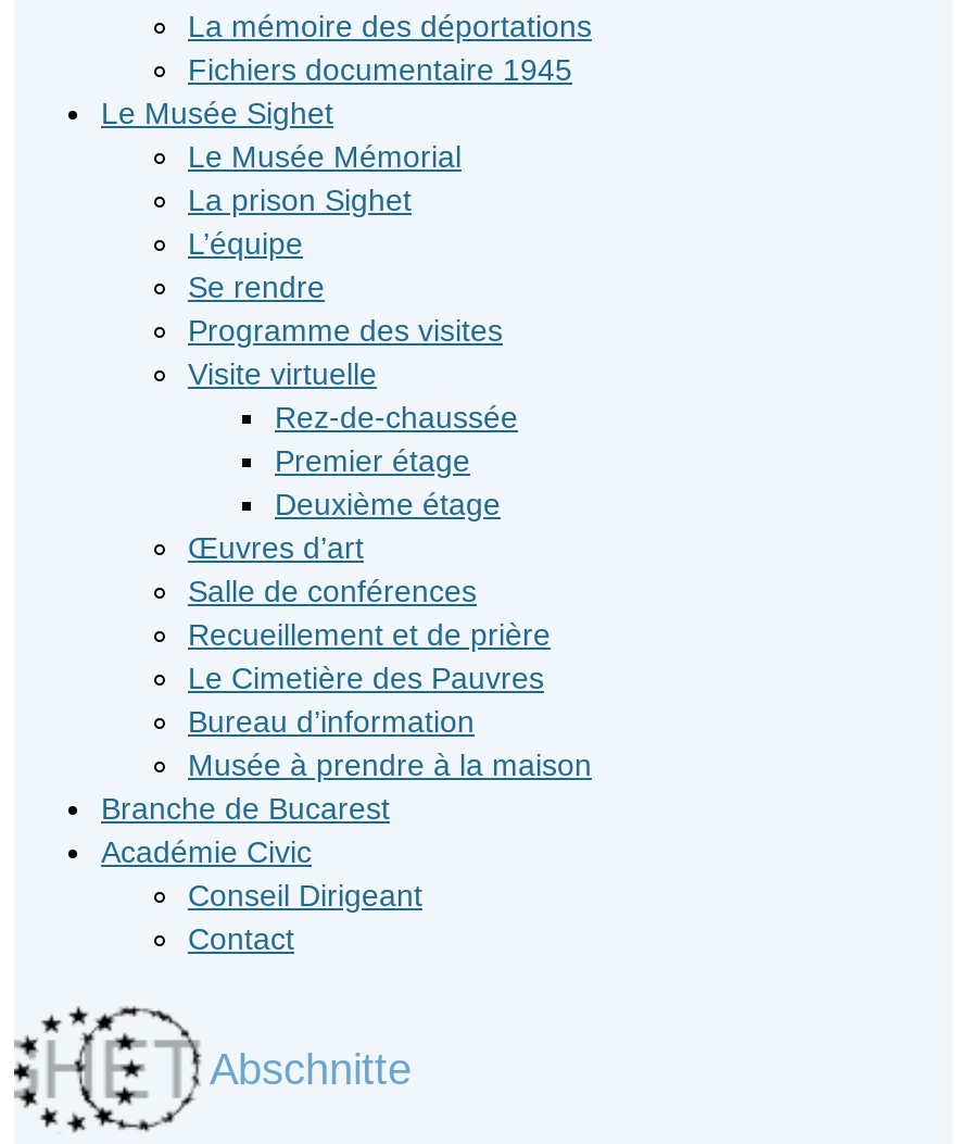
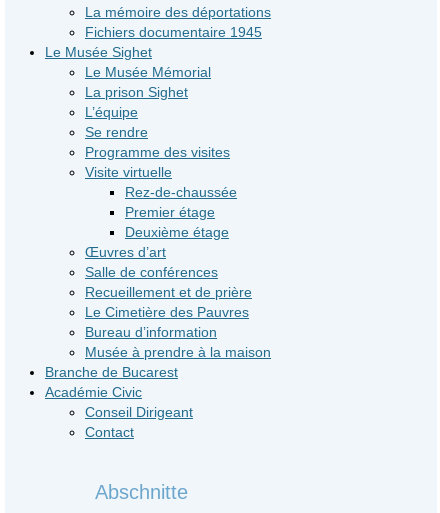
[12,1004,203,1134] [image] -> none

